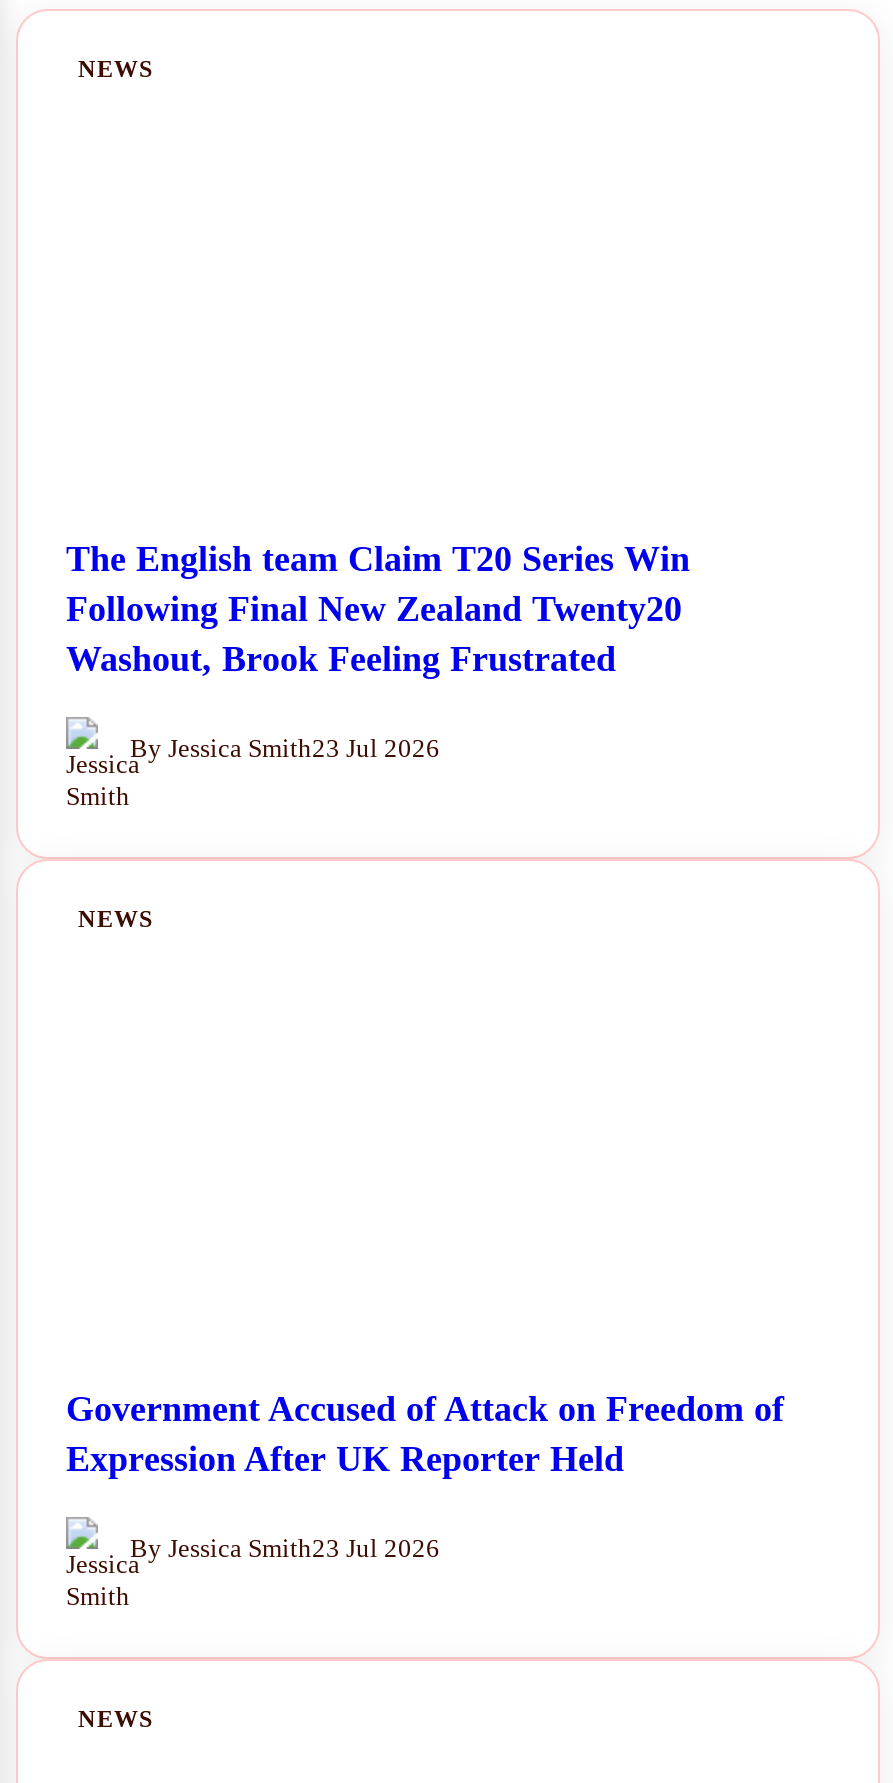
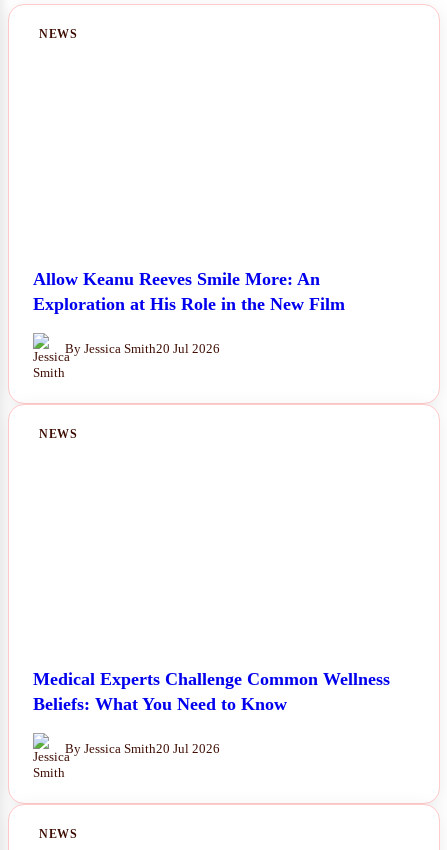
[66,540,690,680] The English team Claim T20 Series Win | Following Final New Zealand Twenty20 | Washout, Brook Feeling Frustrated -> [33,269,345,314] Allow Keanu Reeves Smile More: An | Exploration at His Role in the New Film
[130,734,440,764] By Jessica Smith23 Jul 2026 -> [65,341,220,356] By Jessica Smith20 Jul 2026
[66,1390,784,1480] Government Accused of Attack on Freedom of | Expression After UK Reporter Held -> [33,669,390,714] Medical Experts Challenge Common Wellness | Beliefs: What You Need to Know
[130,1534,440,1564] By Jessica Smith23 Jul 2026 -> [65,741,220,756] By Jessica Smith20 Jul 2026

